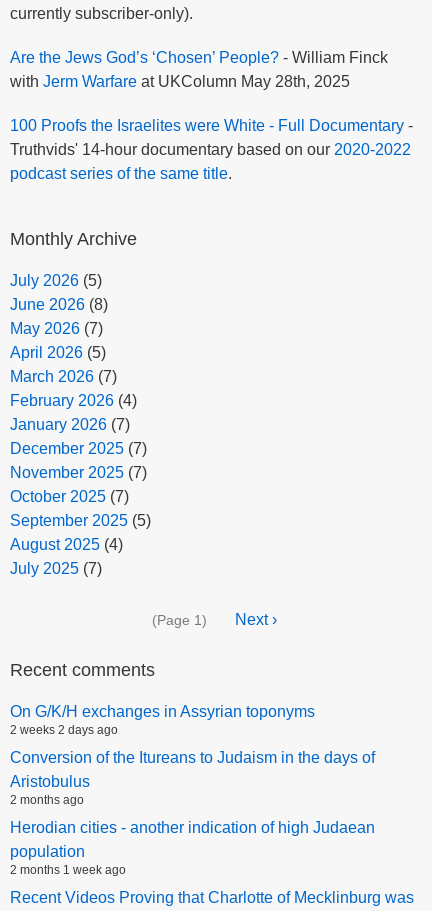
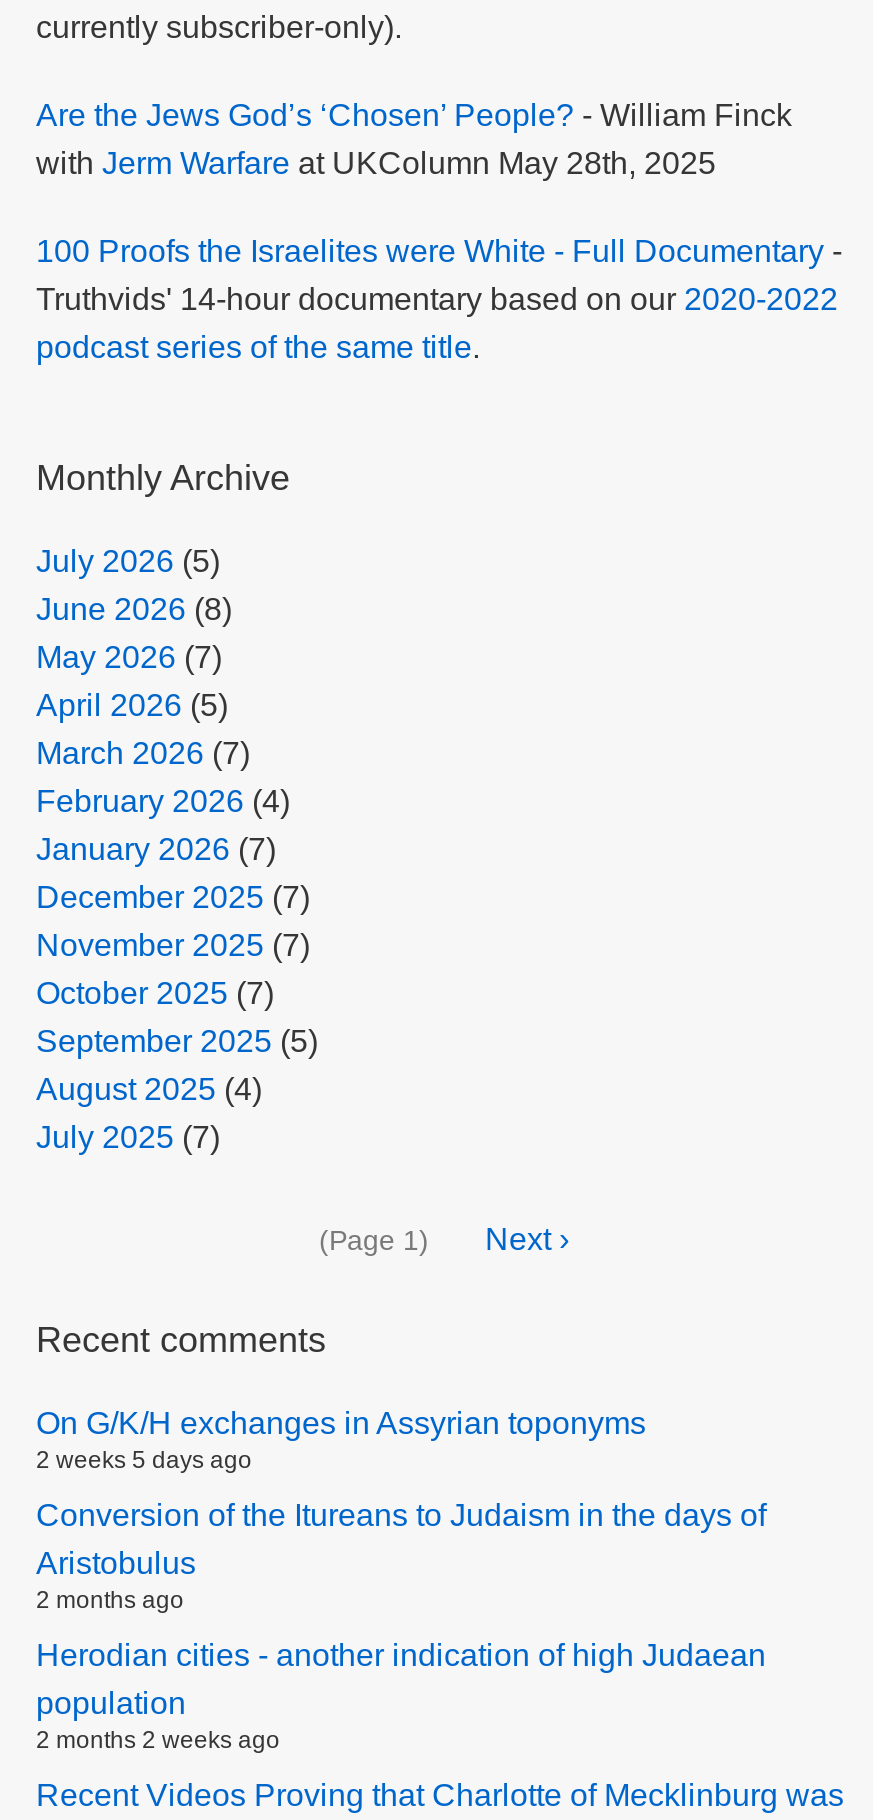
[10,722,118,736] 2 weeks 2 days ago -> [36,1445,252,1473] 2 weeks 5 days ago
[10,862,126,876] 2 months 1 week ago -> [36,1725,280,1753] 2 months 2 weeks ago

